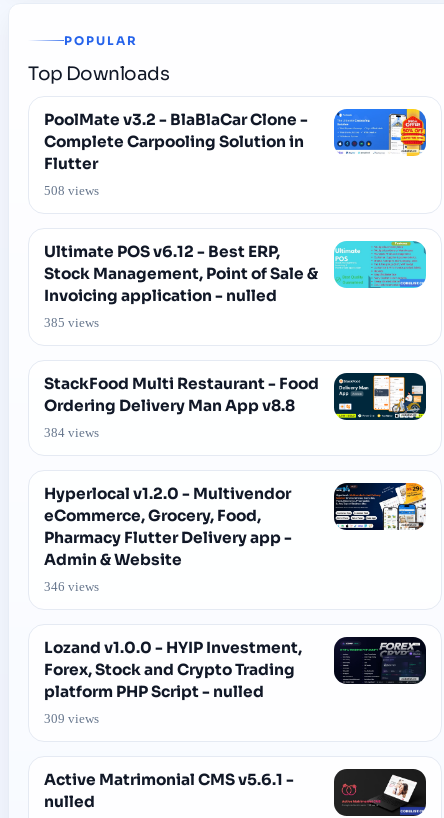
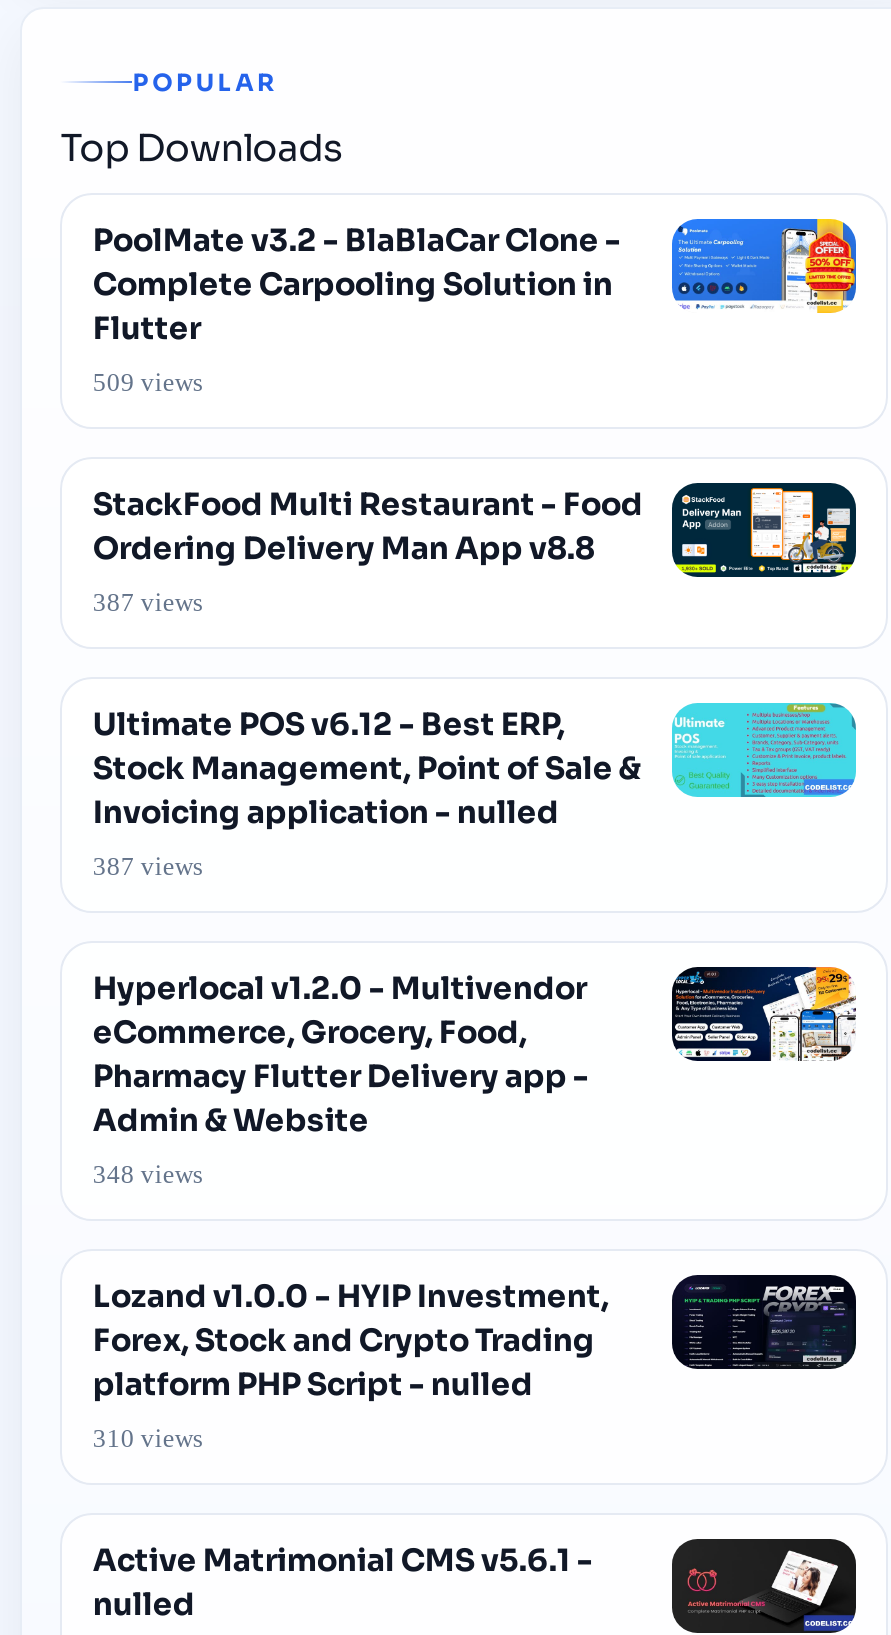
[44,183,99,198] 508 views -> [93,366,203,616] 509 views | 387 views
moved [44,240,421,305] -> [93,701,846,831]: [image] | Ultimate POS v6.12 - Best ERP, | Stock Management, Point of Sale & | Invoicing application - nulled
[44,315,99,440] 385 views | 384 views -> [93,850,203,880] 387 views
moved [44,372,427,421] -> [93,481,858,579]: [image] | StackFood Multi Restaurant - Food | Ordering Delivery Man App v8.8
[44,579,99,594] 346 views -> [93,1158,203,1188] 348 views
[44,711,99,726] 309 views -> [93,1422,203,1452] 310 views

